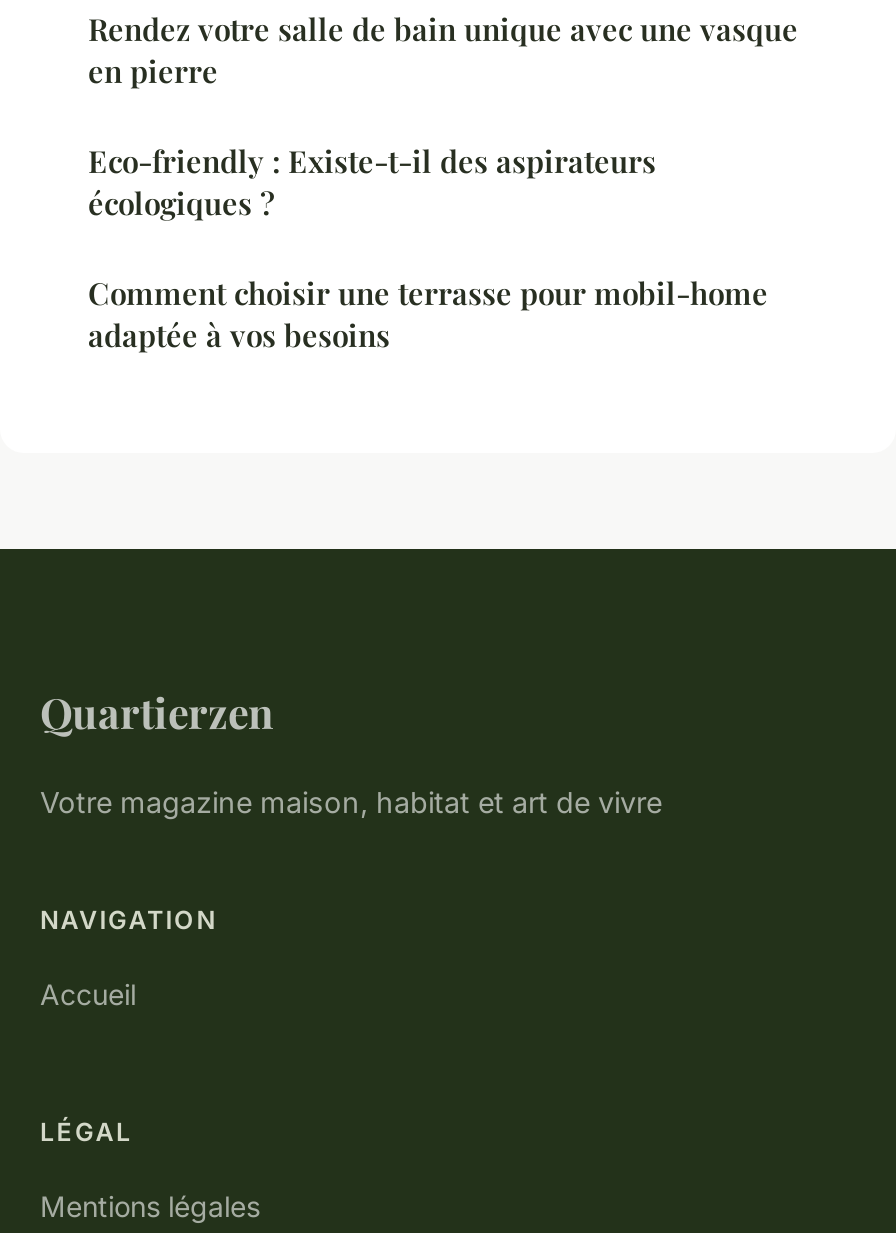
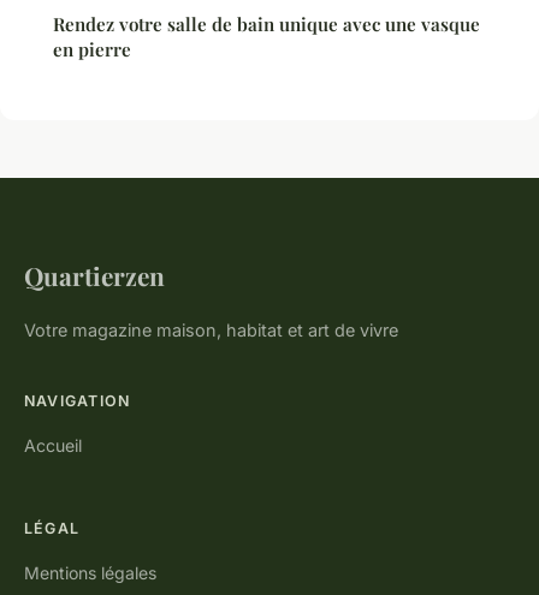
[88,141,768,355] Eco-friendly : Existe-t-il des aspirateurs | écologiques ? | Comment choisir une terrasse pour mobil-home | adaptée à vos besoins -> none

